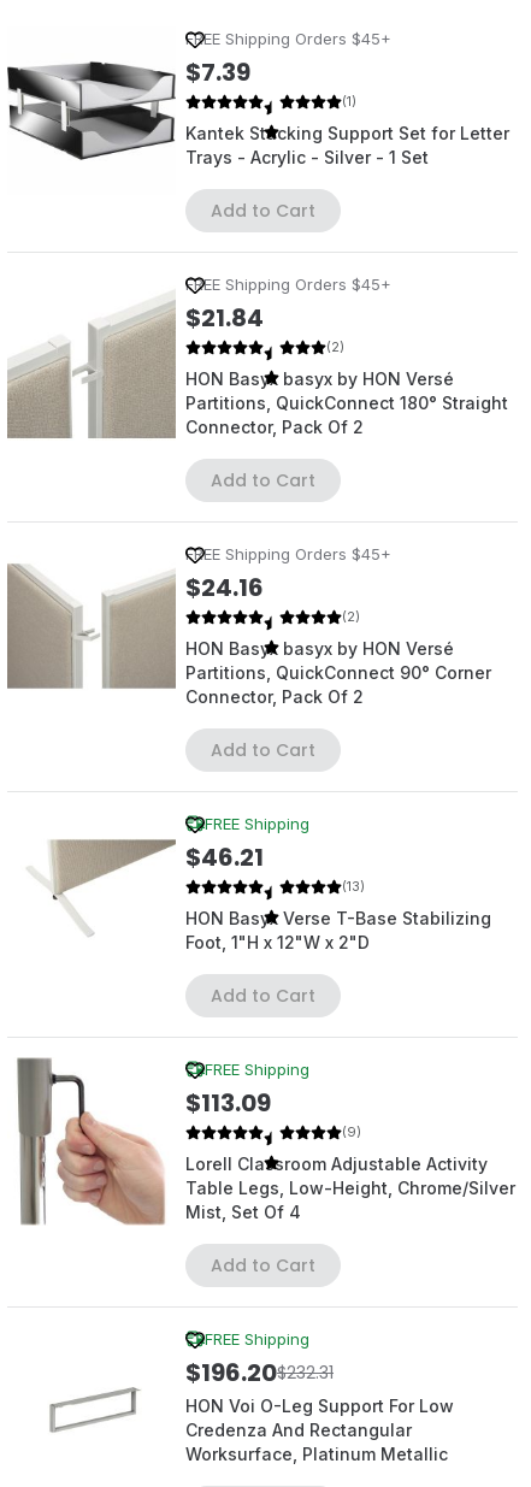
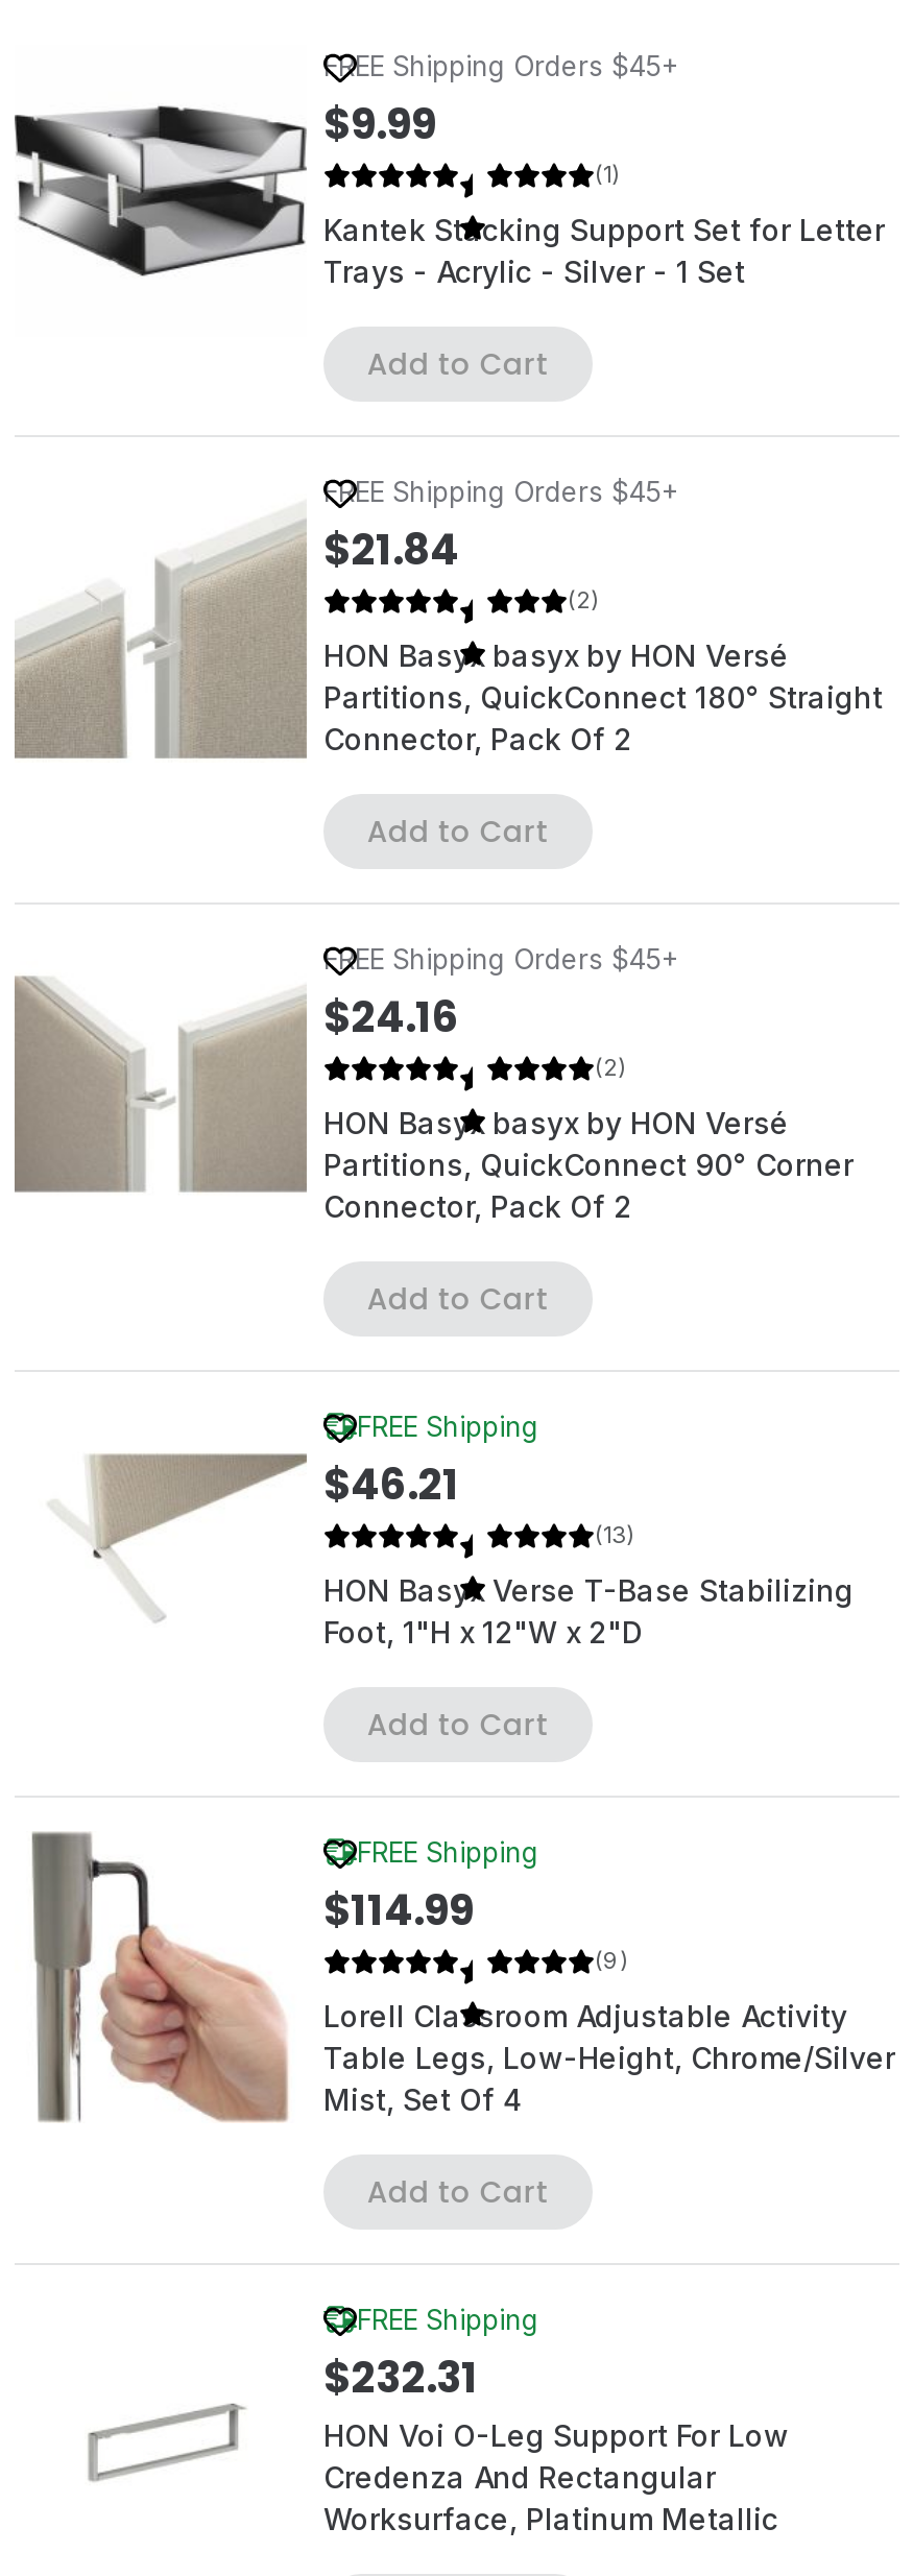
[185,55,250,89] $7.39 -> [323,95,436,153] $9.99
[185,1086,271,1120] $113.09 -> [323,1881,474,1940] $114.99
[185,1356,334,1389] $196.20$232.31 -> [323,2349,478,2407] $232.31

